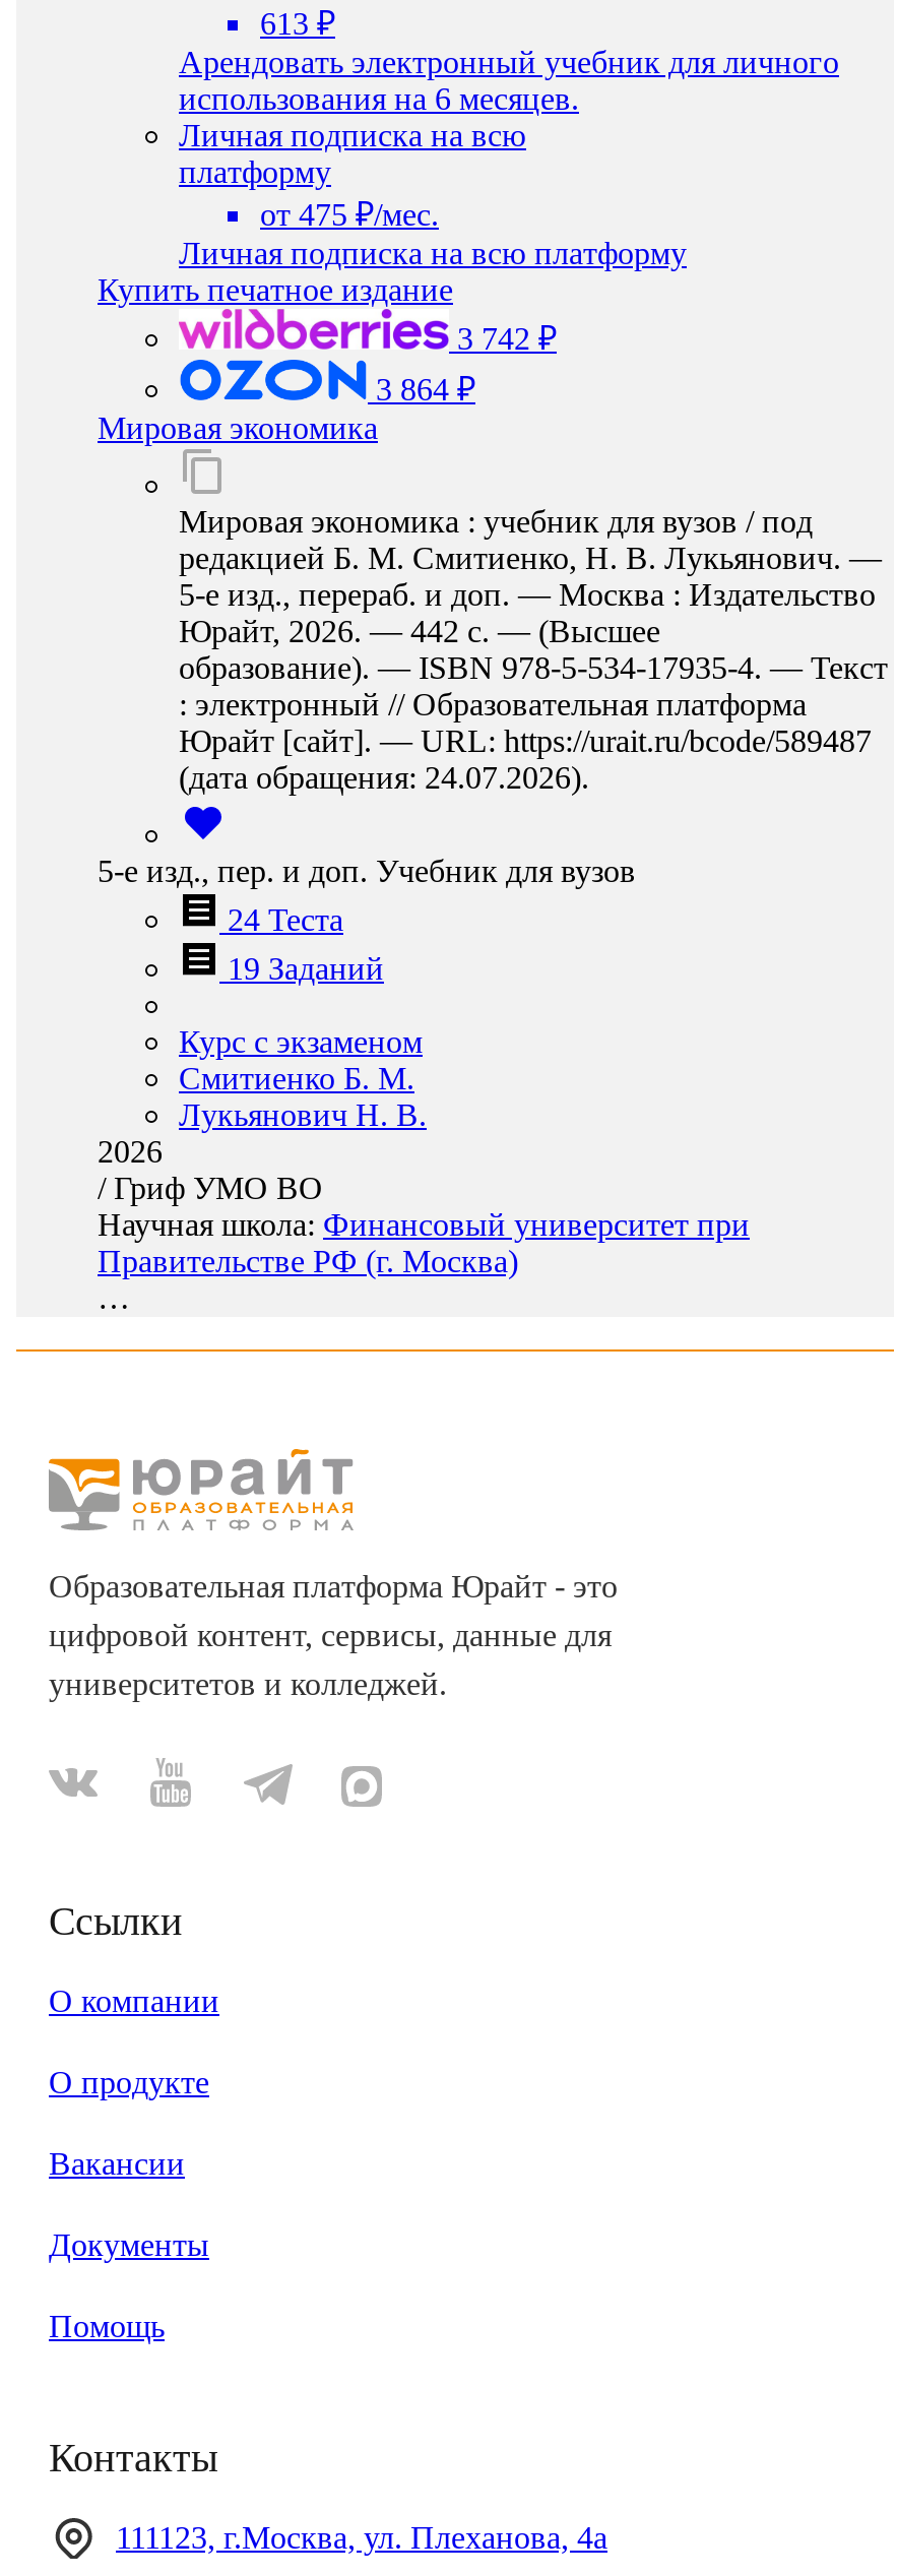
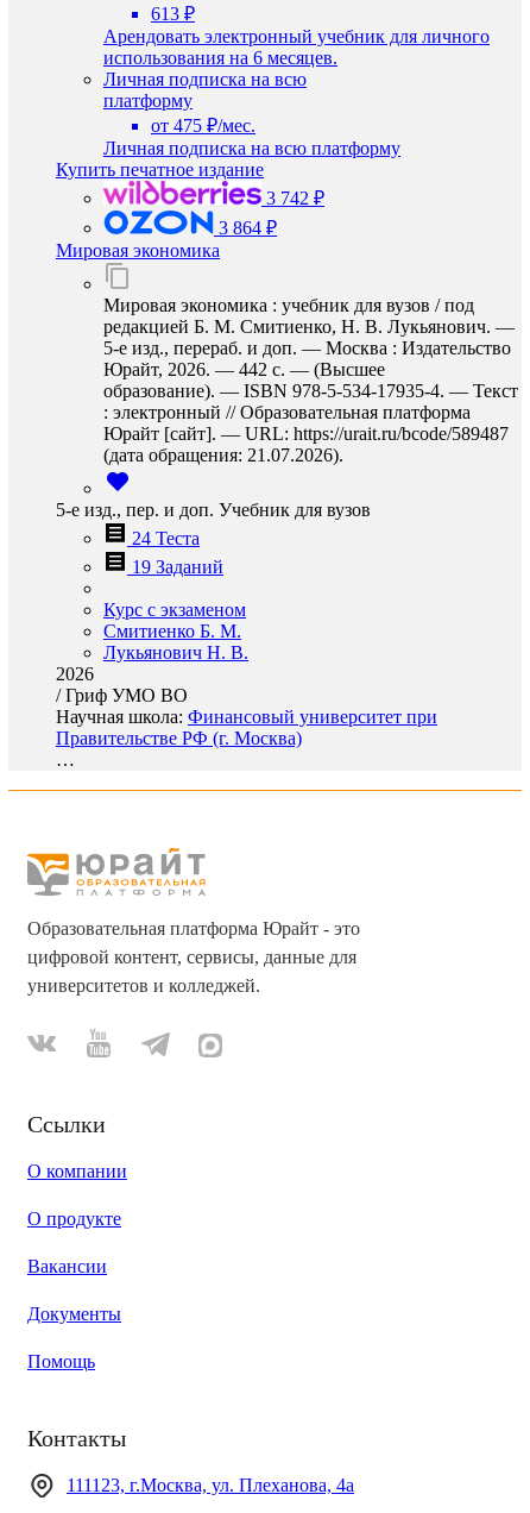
[179,760,589,795] (дата обращения: 24.07.2026). -> [103,445,343,465] (дата обращения: 21.07.2026).

